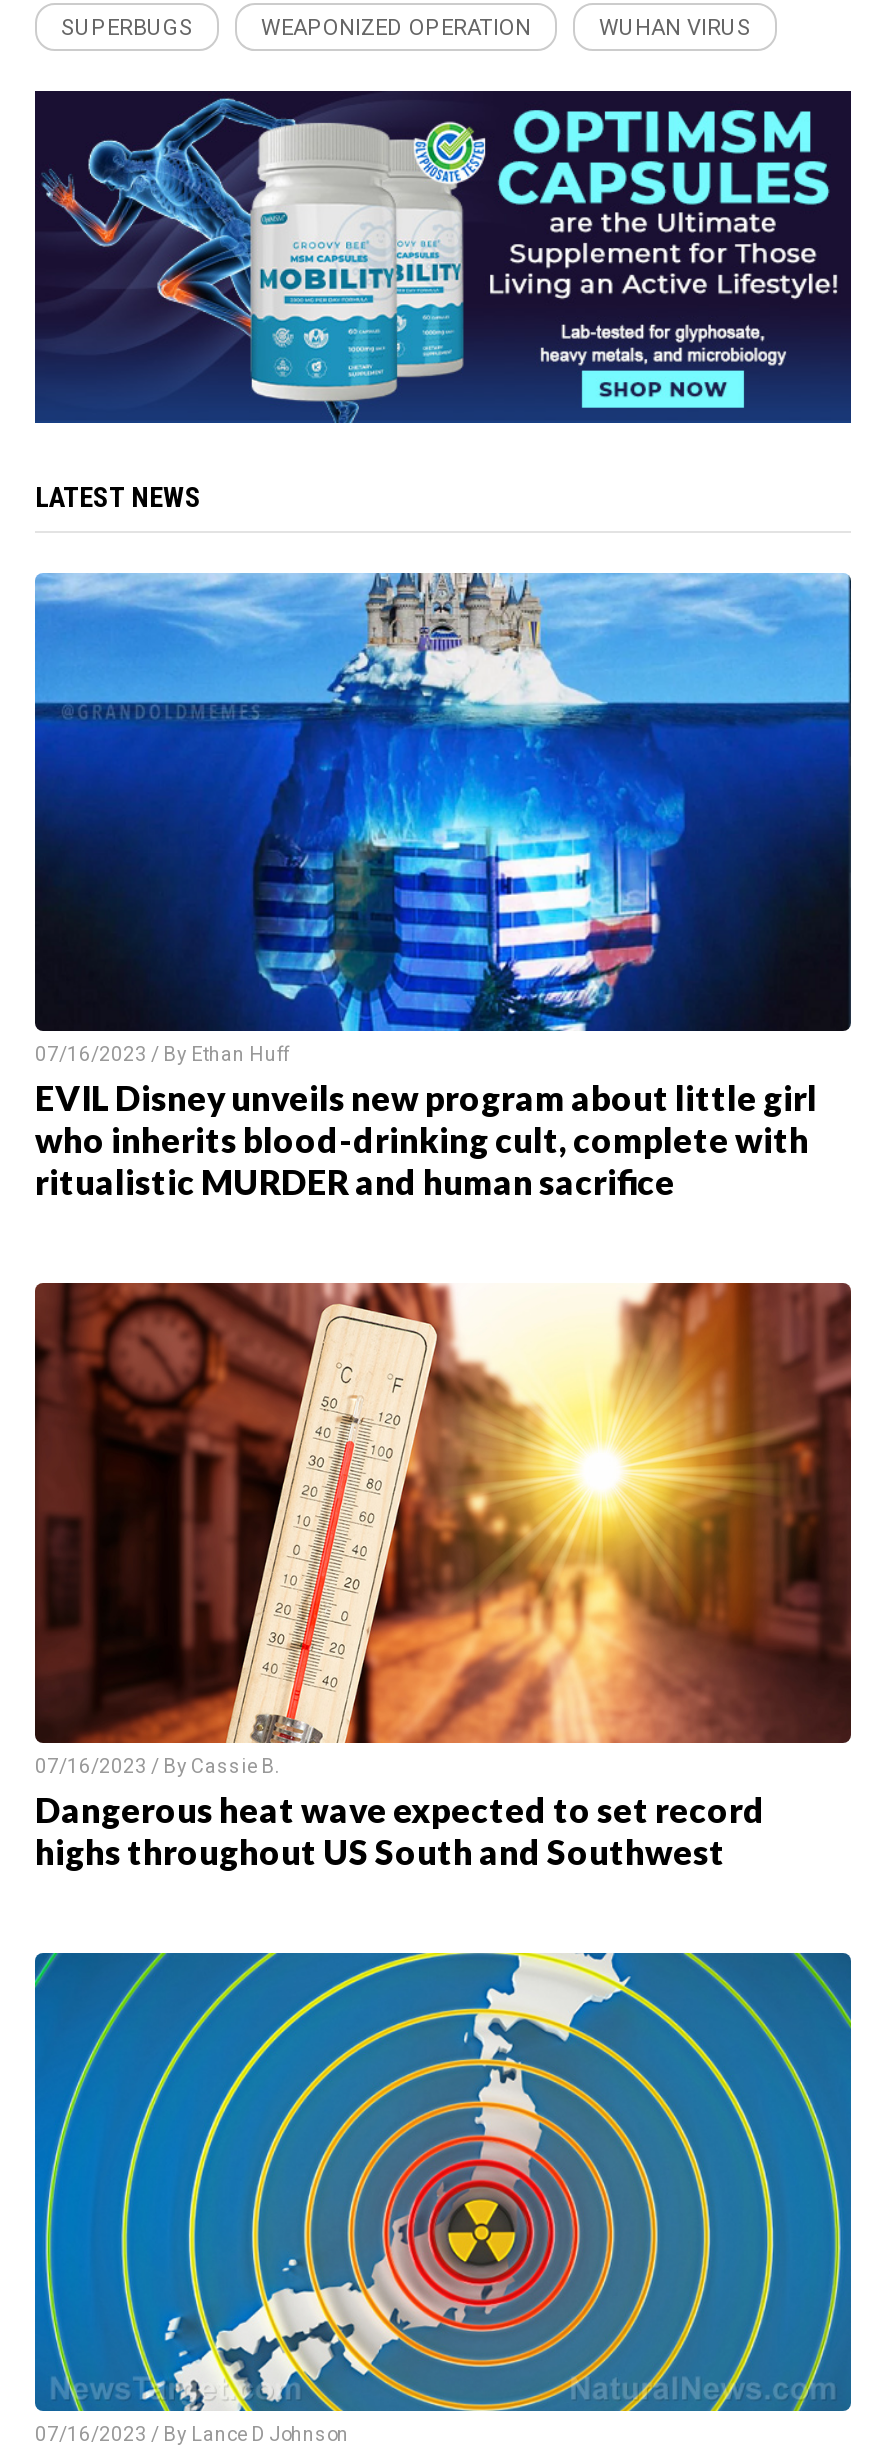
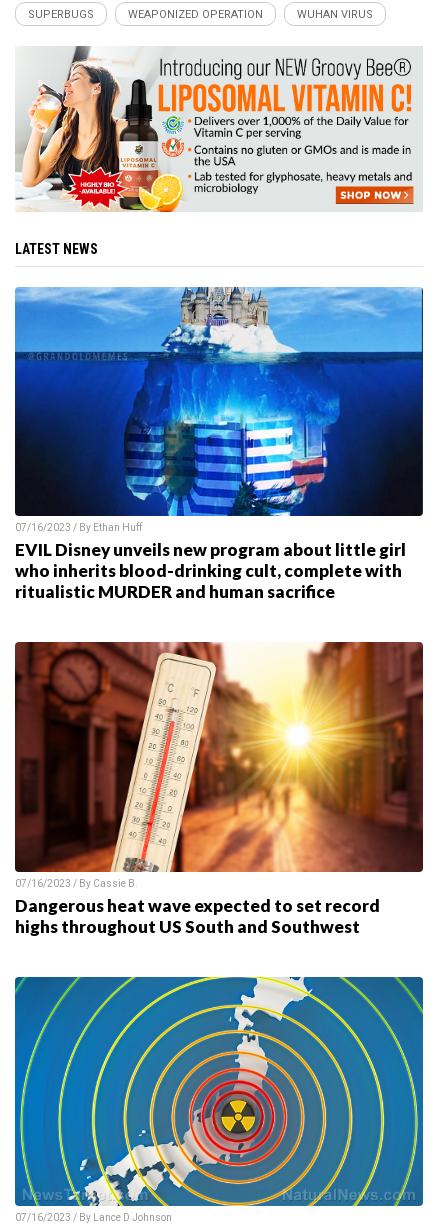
[33,89,853,425] [image] -> [15,46,423,213] [image]

